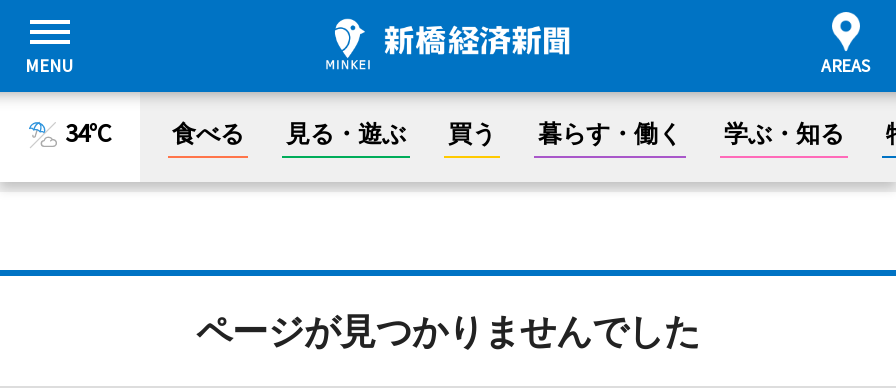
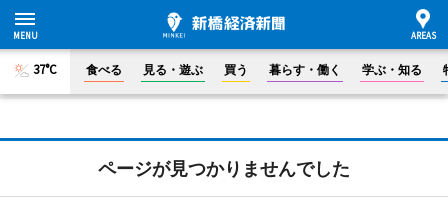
[65,117,113,151] 34°C -> [32,61,56,78] 37°C

